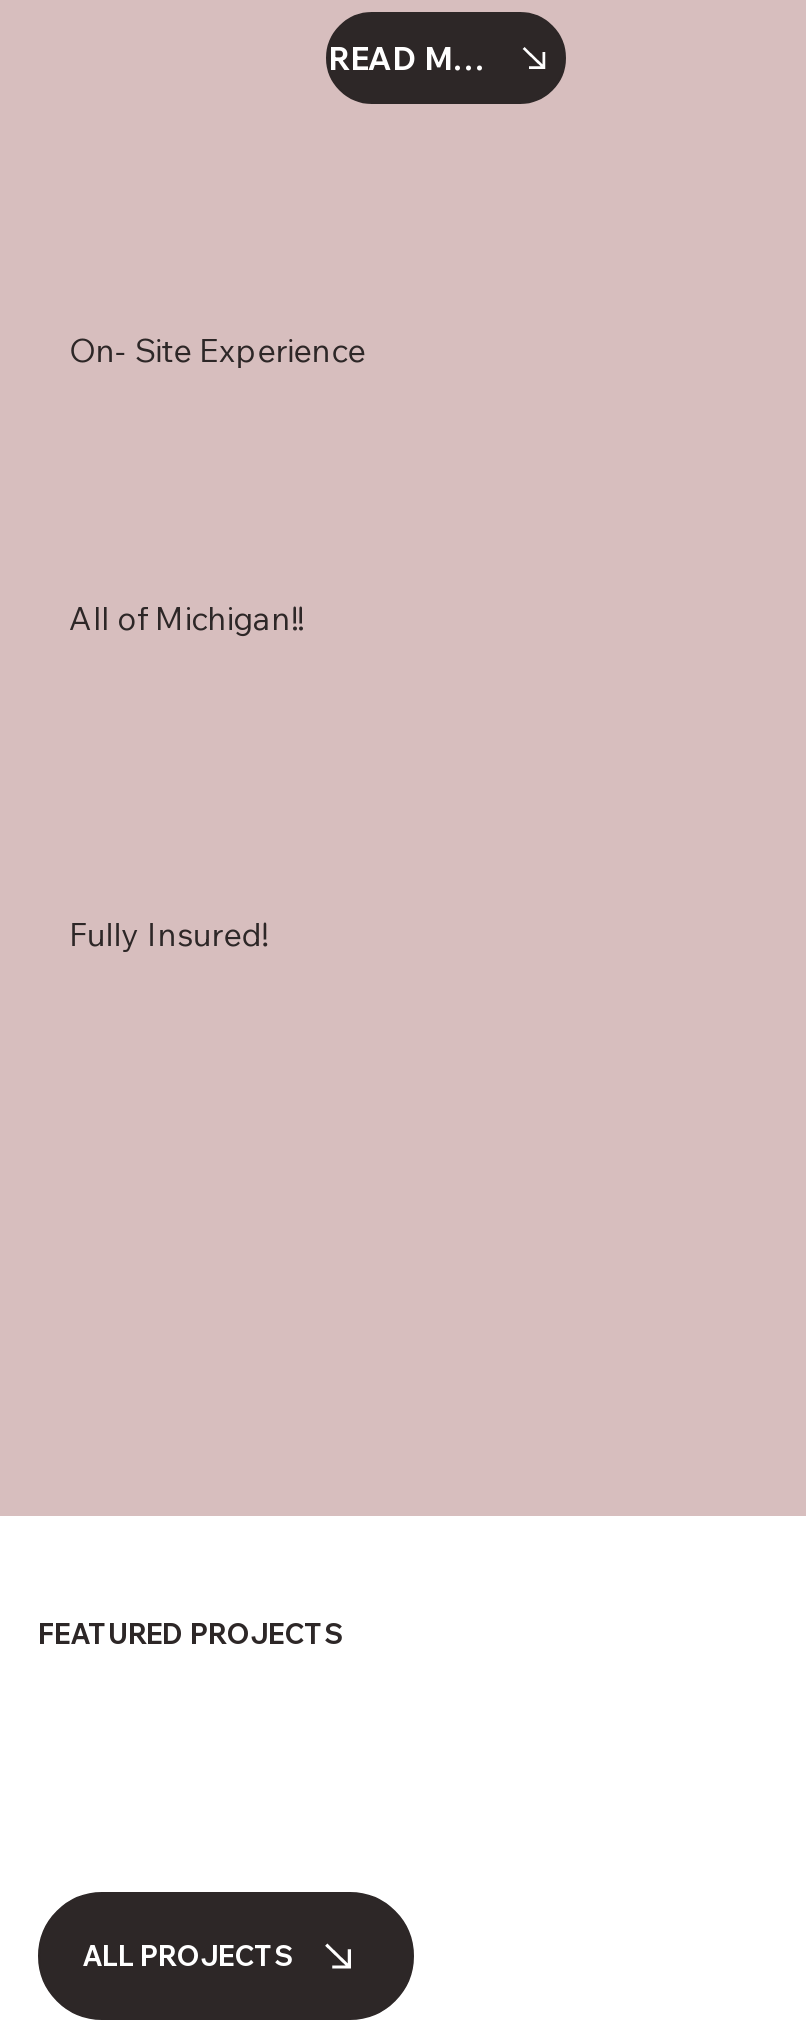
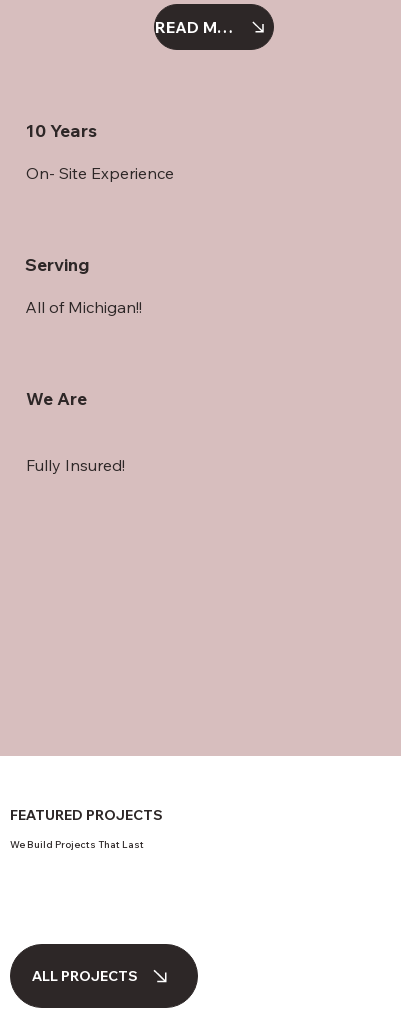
none -> [26,119,97,141] 10 Years
none -> [25,253,90,275] Serving
none -> [26,387,87,409] We Are
none -> [10,838,144,850] We Build Projects That Last

